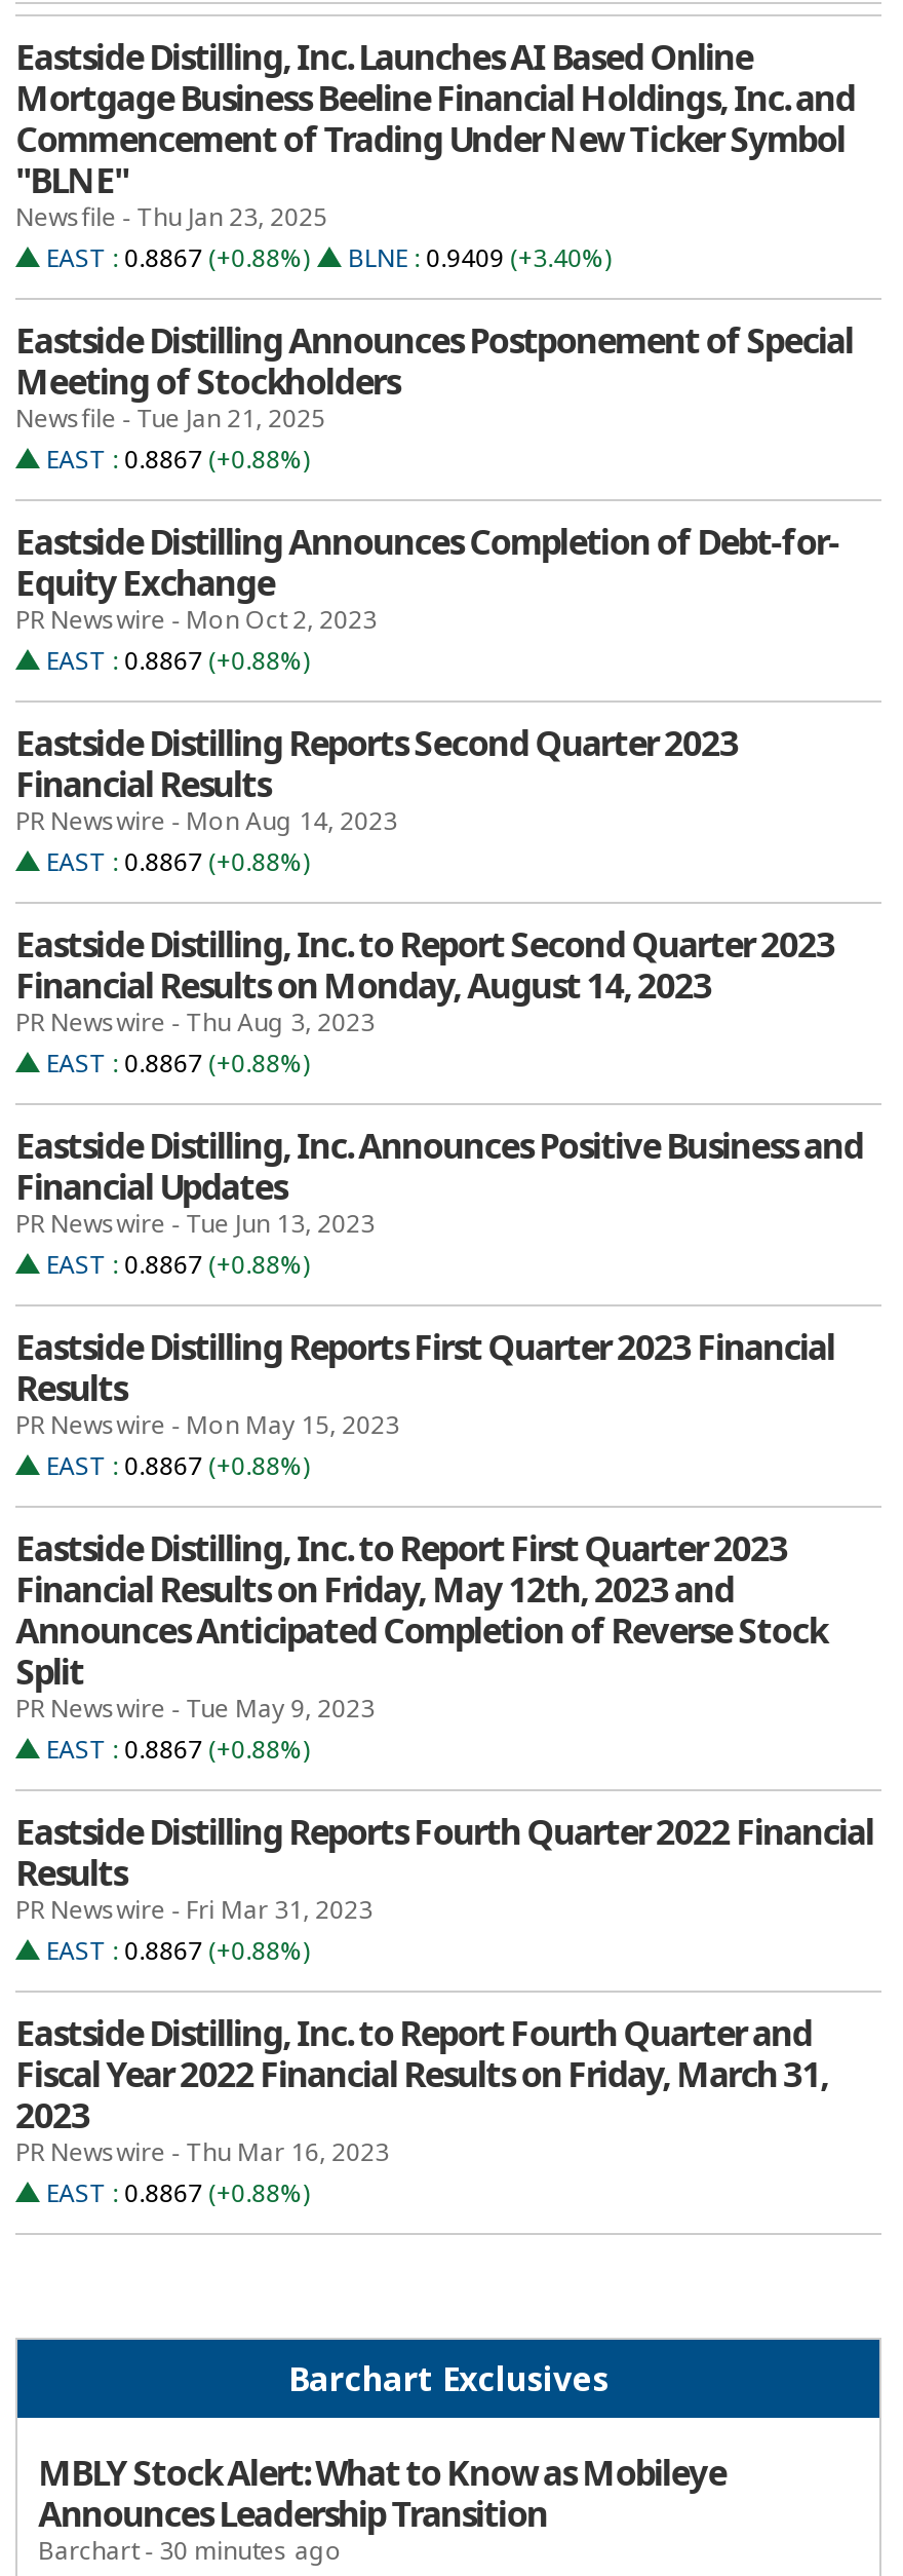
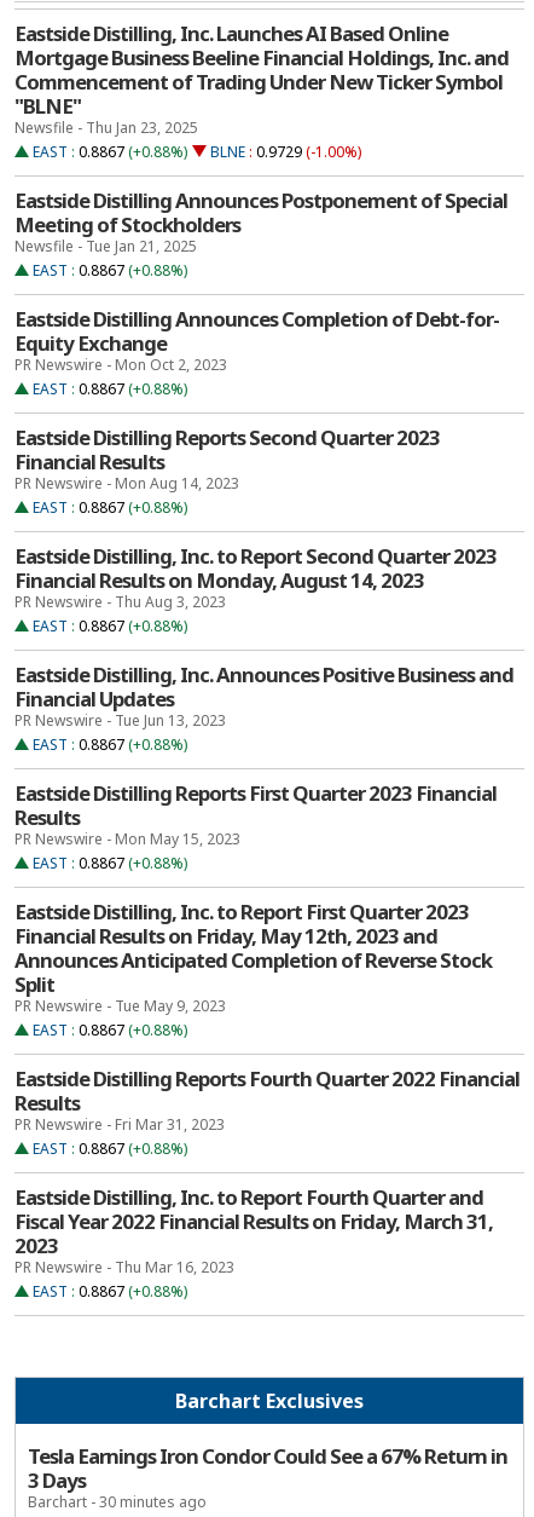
[46,240,611,275] EAST : 0.8867 (+0.88%) BLNE : 0.9409 (+3.40%) -> [33,142,361,162] EAST : 0.8867 (+0.88%) BLNE : 0.9729 (-1.00%)
[38,2449,726,2537] MBLY Stock Alert: What to Know as Mobileye | Announces Leadership Transition -> [28,1442,508,1494] Tesla Earnings Iron Condor Could See a 67% Return in | 3 Days

